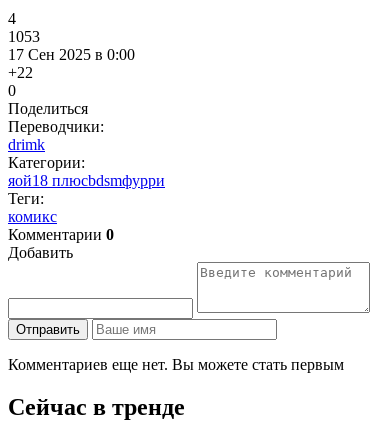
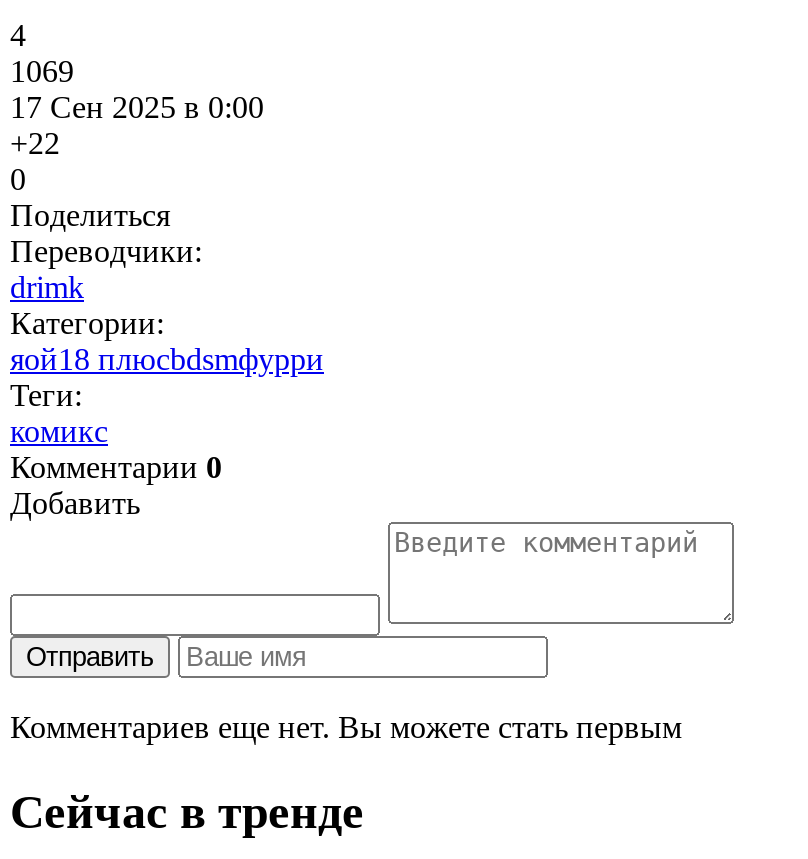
[8,28,40,45] 1053 -> [10,54,74,88] 1069

